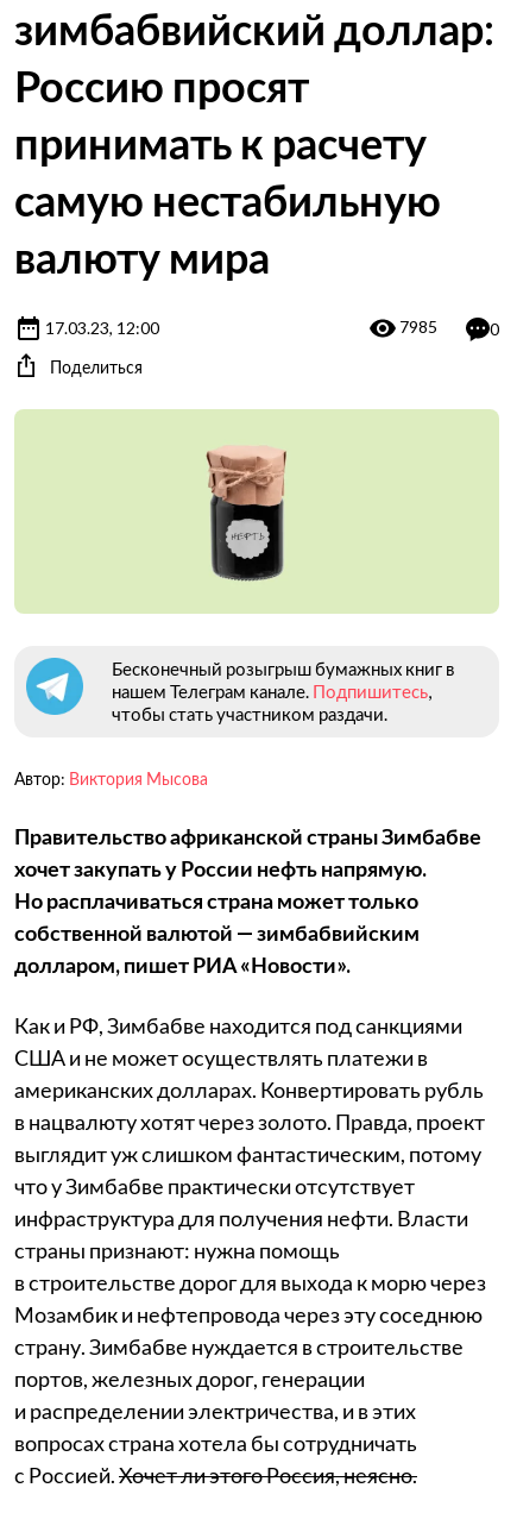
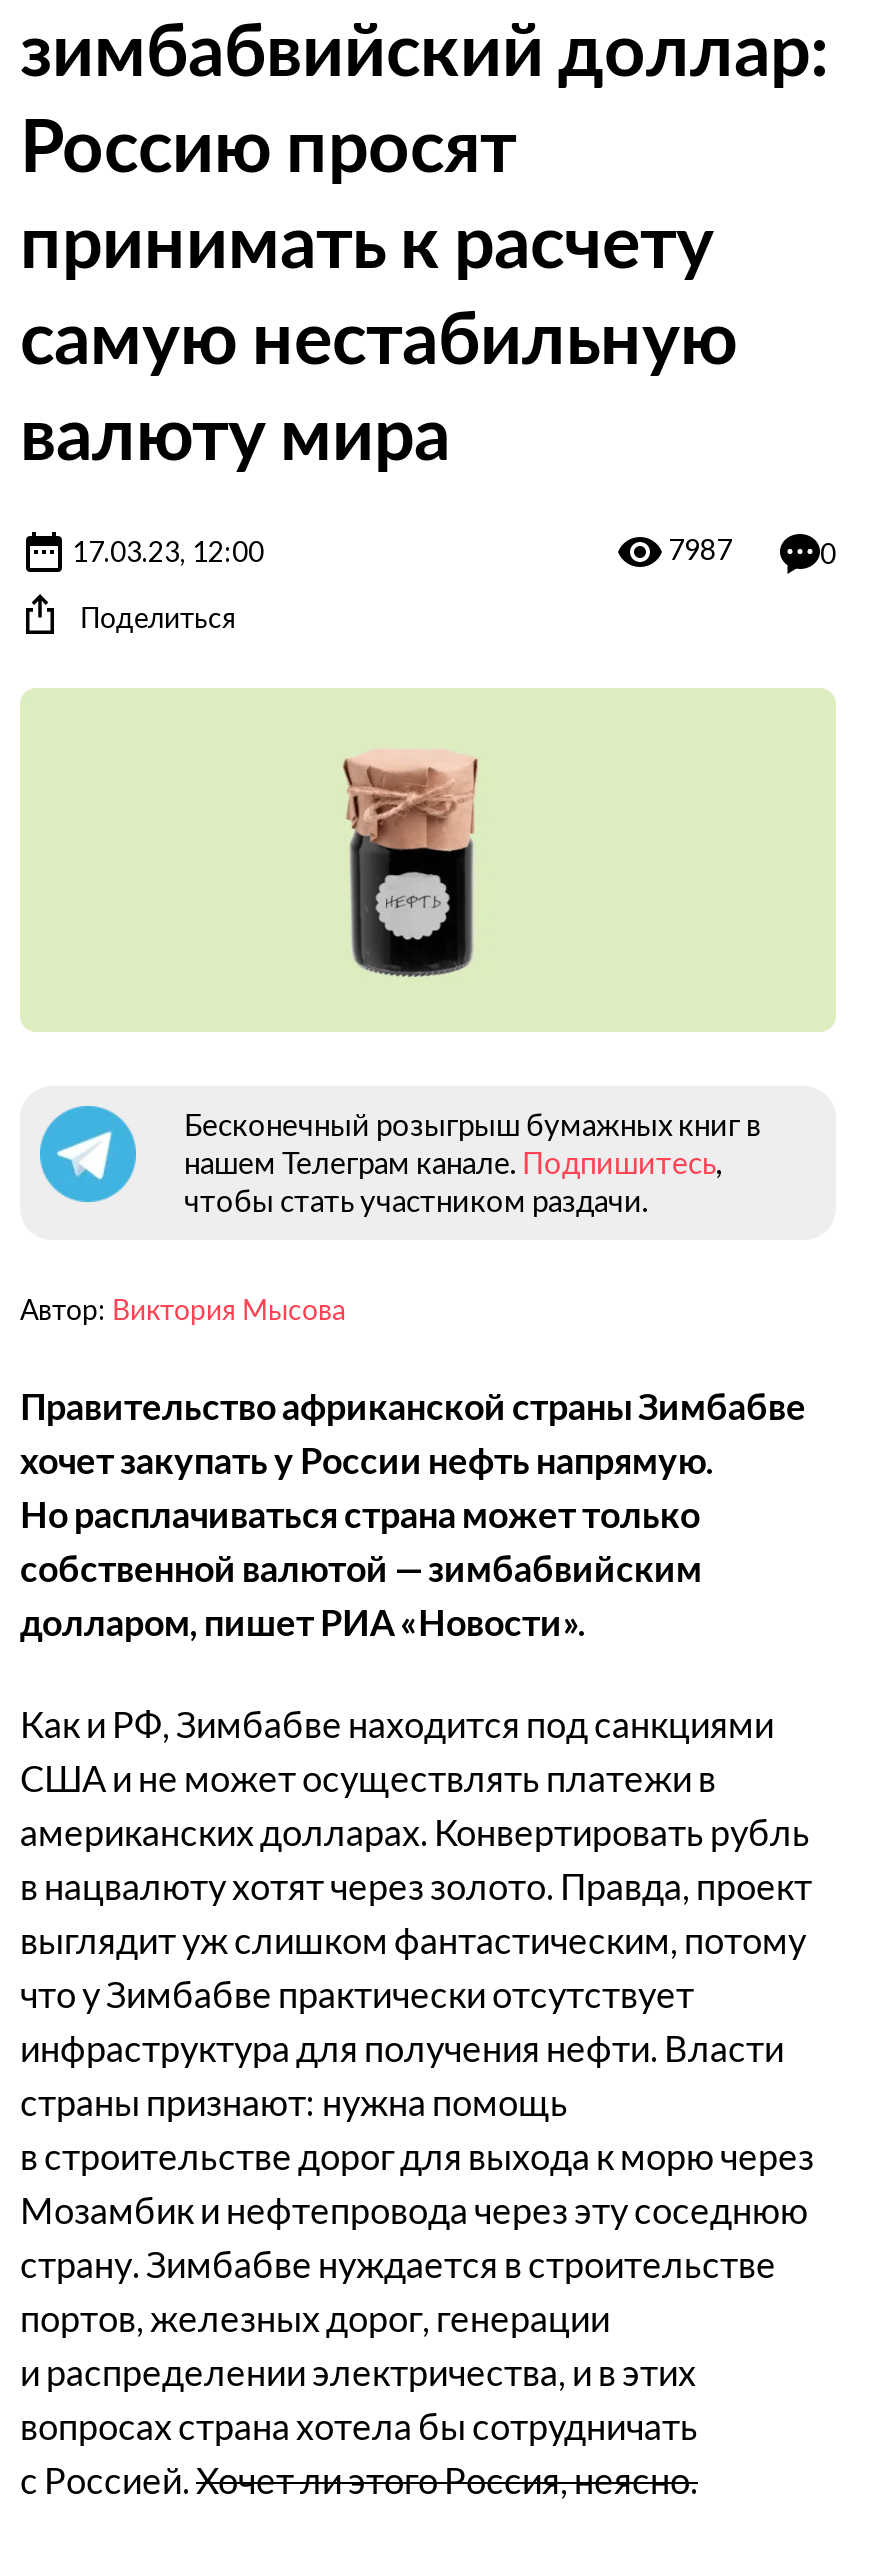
[399,316,437,337] 7985 -> [668,532,732,566] 7987

